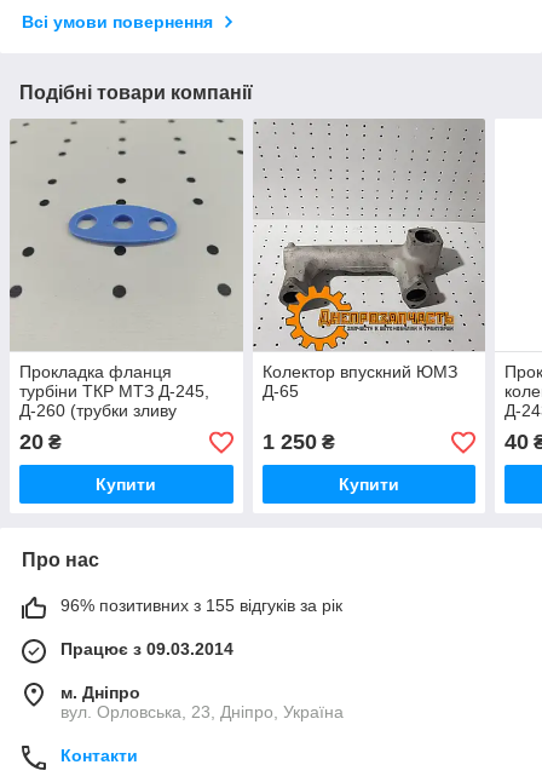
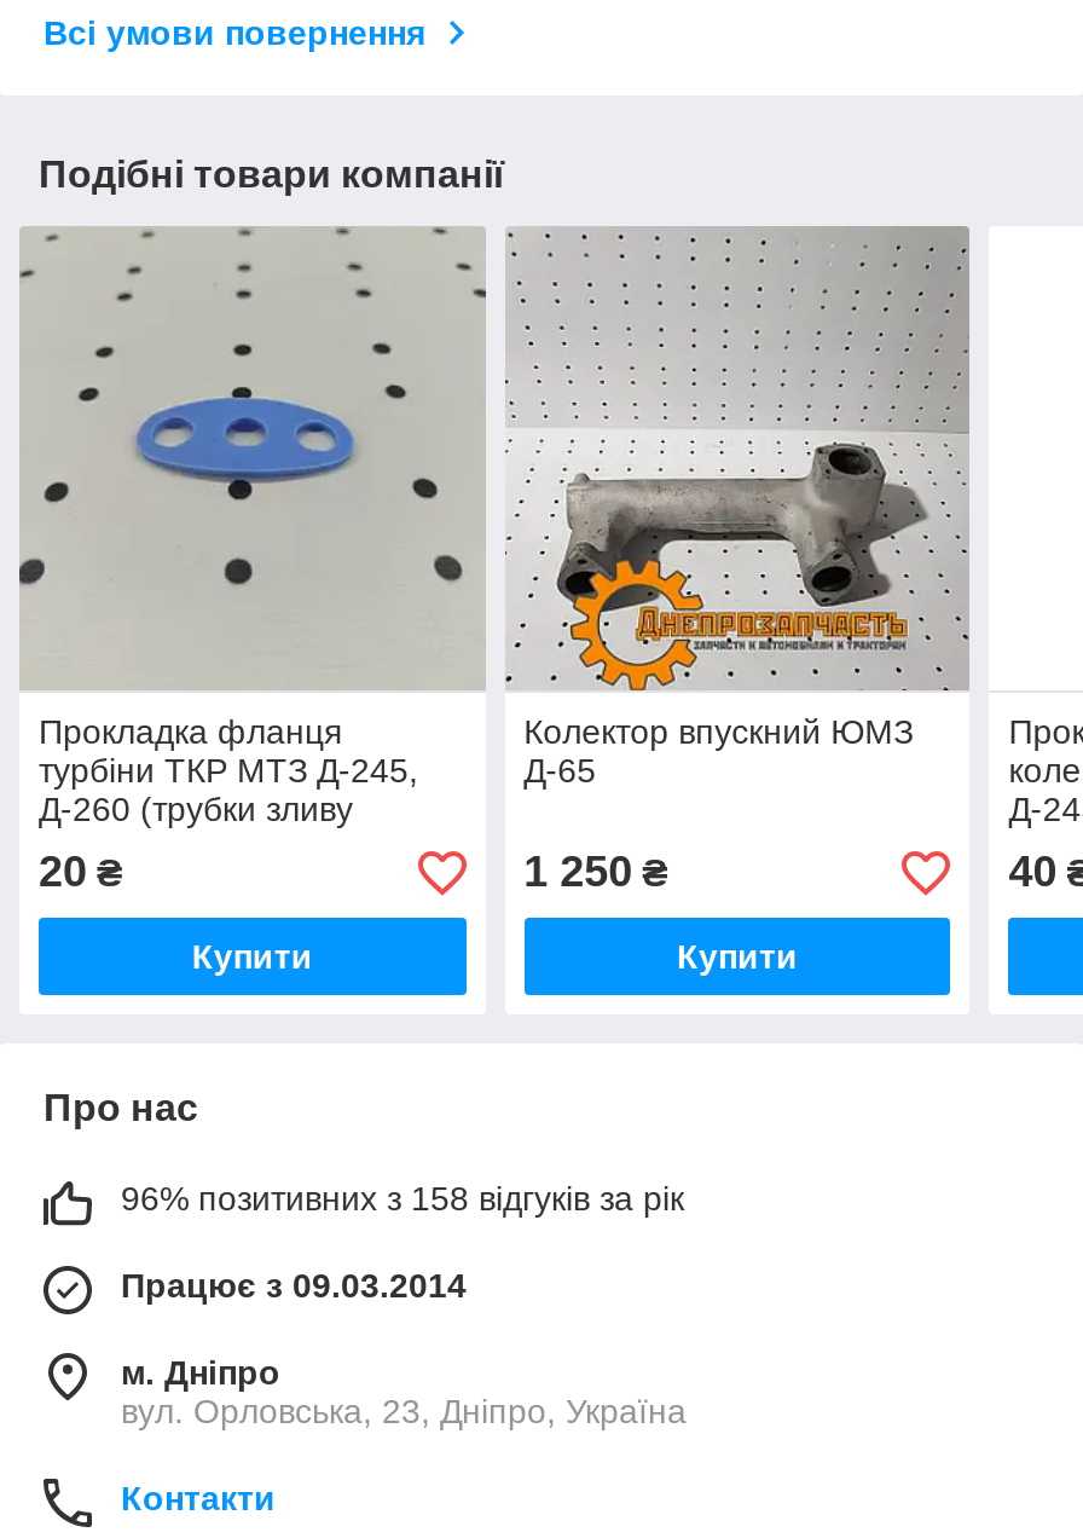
[60,596,342,615] 96% позитивних з 155 відгуків за рік -> [121,1180,684,1219] 96% позитивних з 158 відгуків за рік

